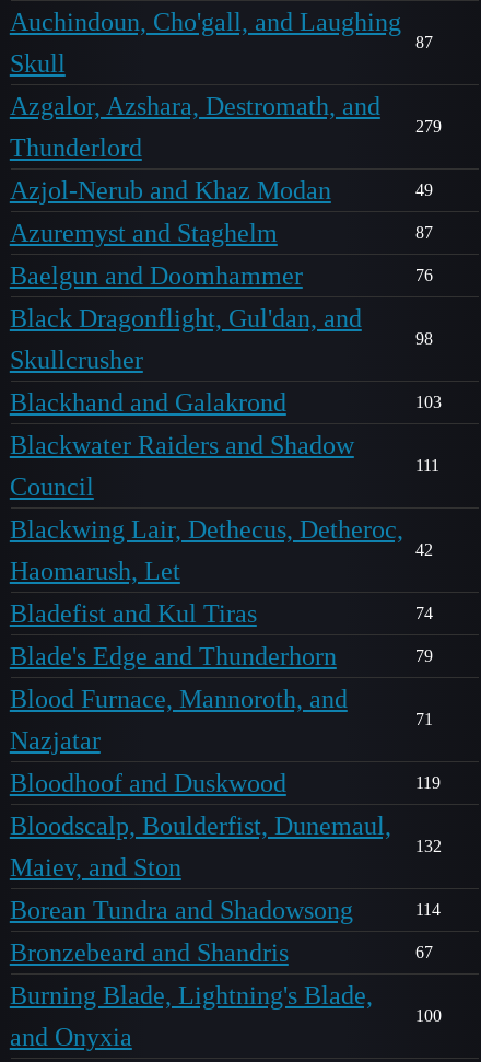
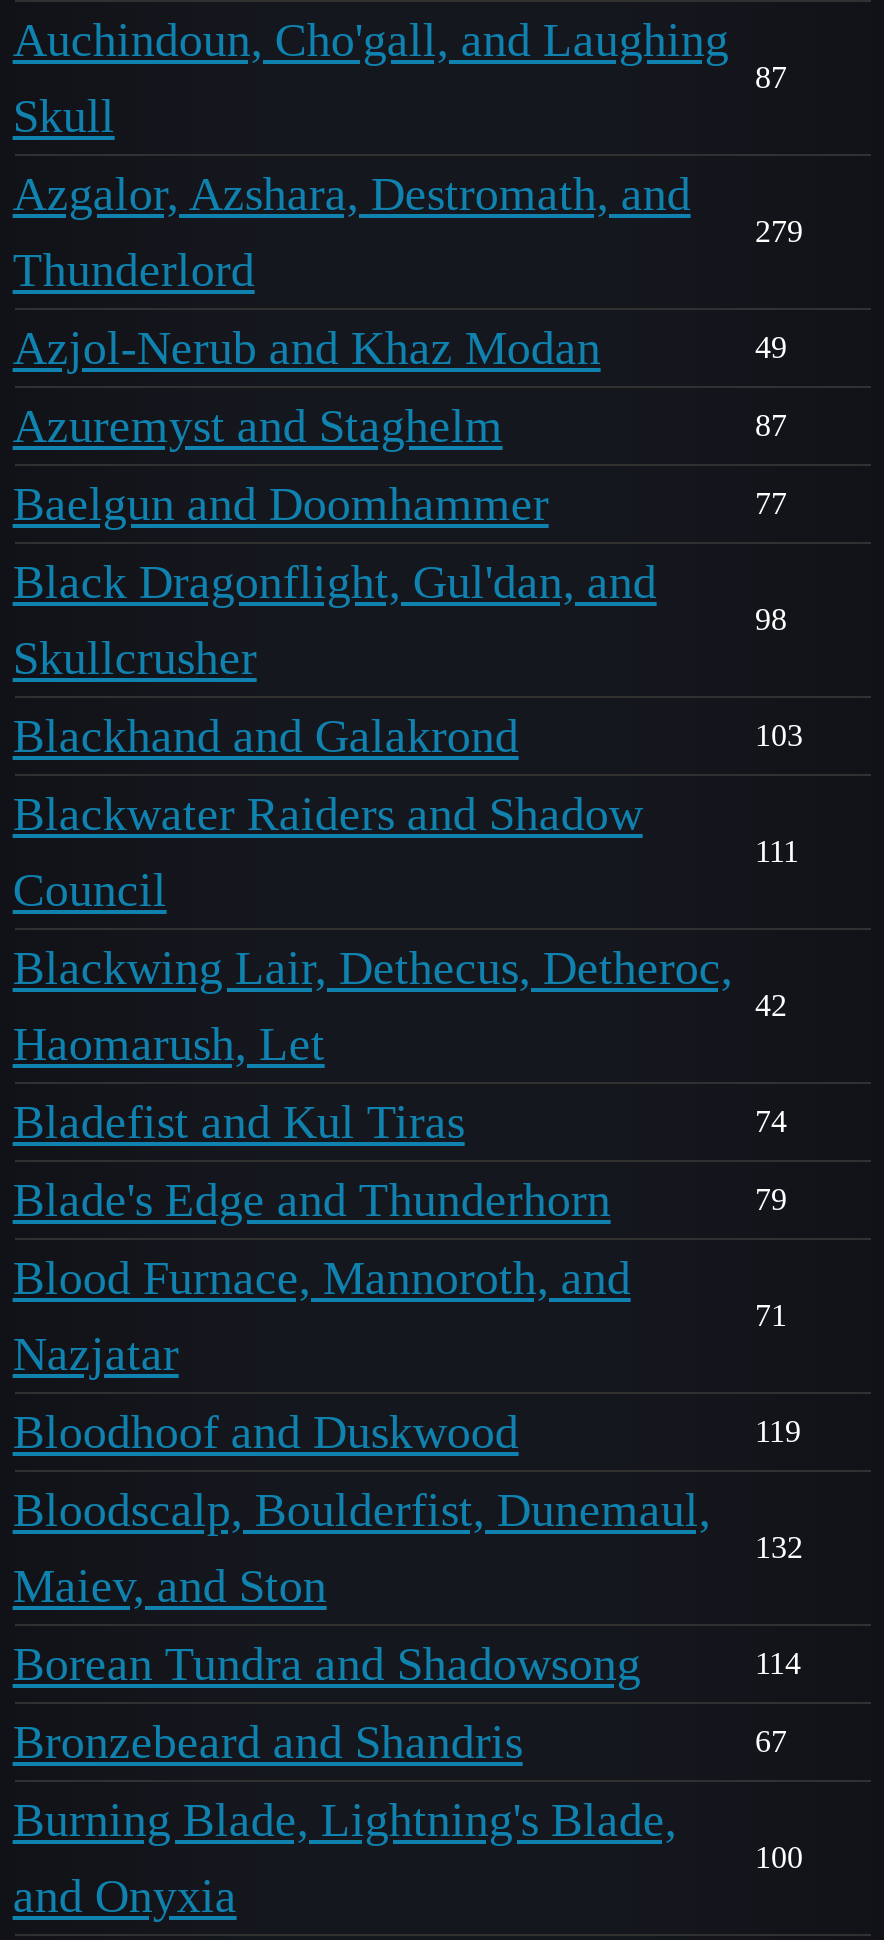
[415,266,433,284] 76 -> [755,486,787,520] 77

